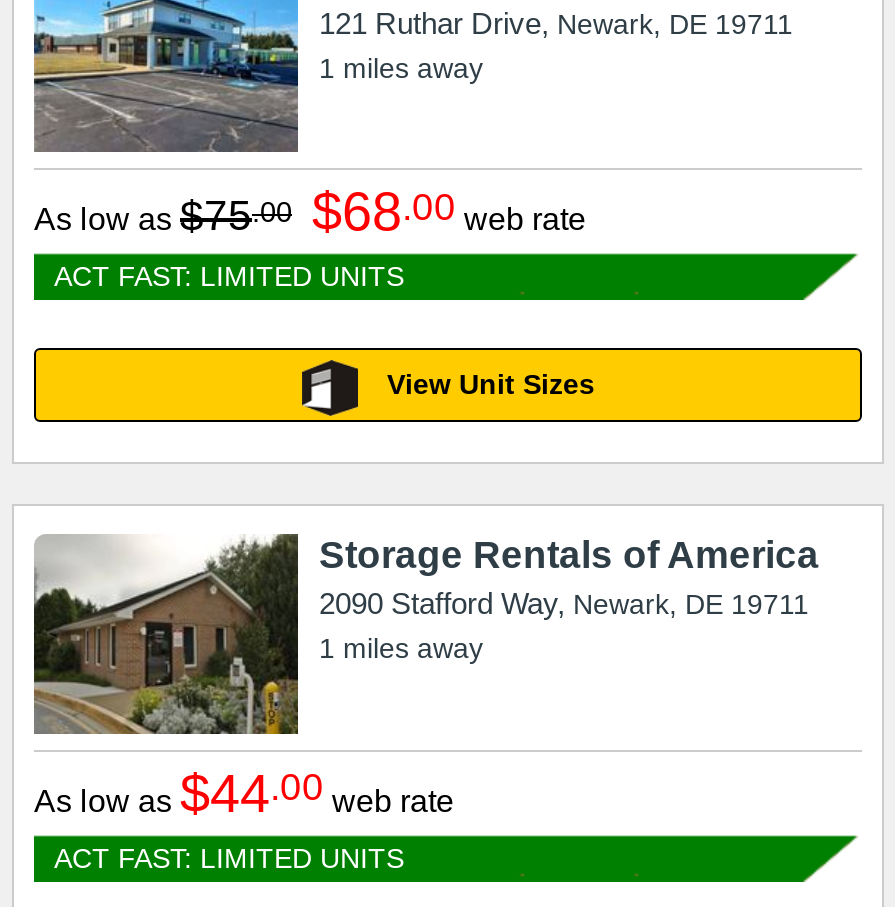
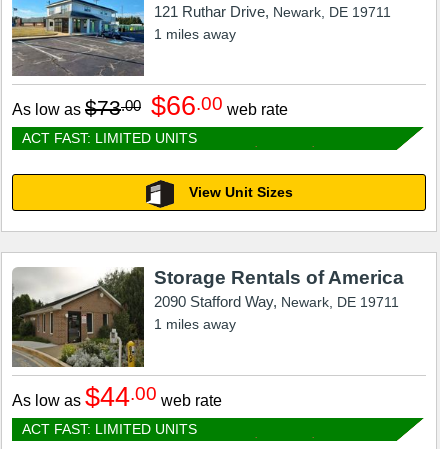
[34,183,586,243] As low as$75.00 $68.00web rate -> [12,91,288,121] As low as$73.00 $66.00web rate

